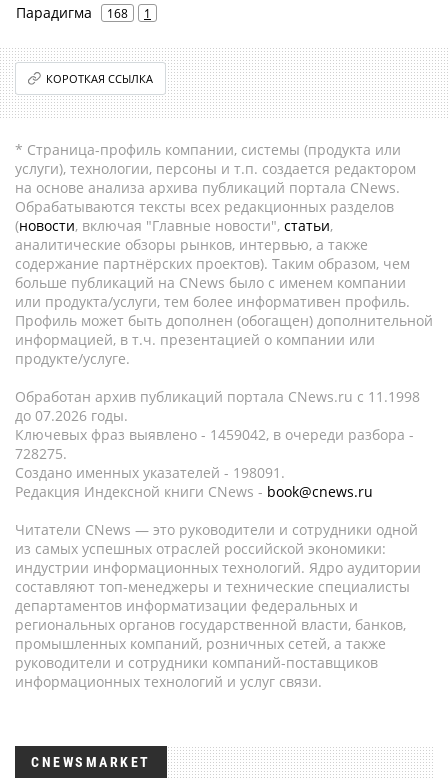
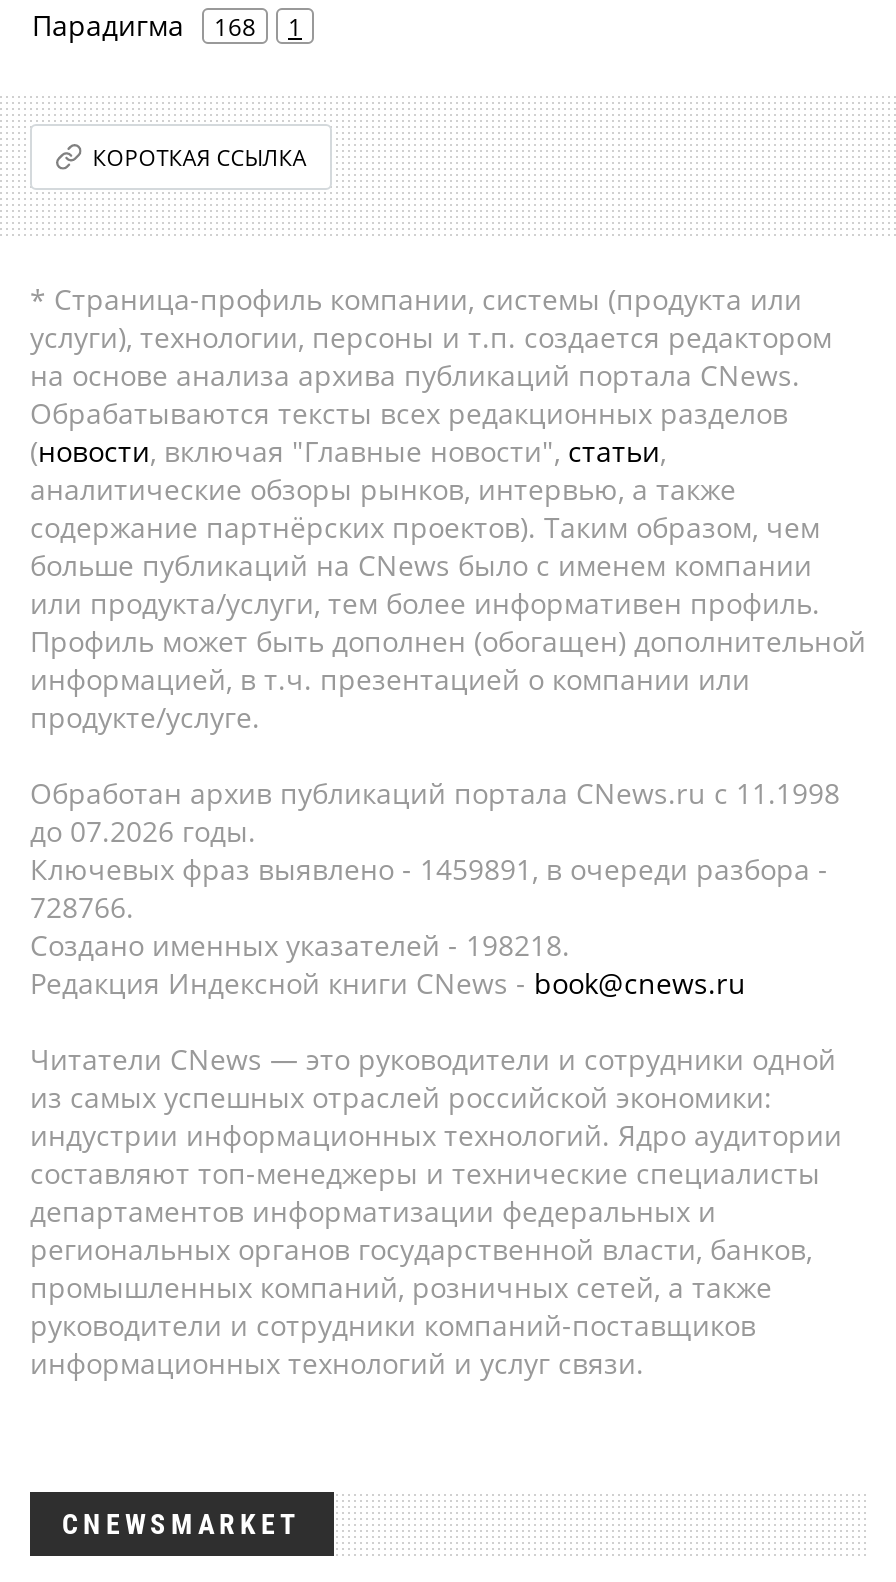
[15,425,414,444] Ключевых фраз выявлено - 1459042, в очереди разбора - -> [30,850,828,888] Ключевых фраз выявлено - 1459891, в очереди разбора -
[15,444,67,463] 728275. -> [30,888,134,926] 728766.
[15,463,285,482] Создано именных указателей - 198091. -> [30,926,570,964] Создано именных указателей - 198218.

